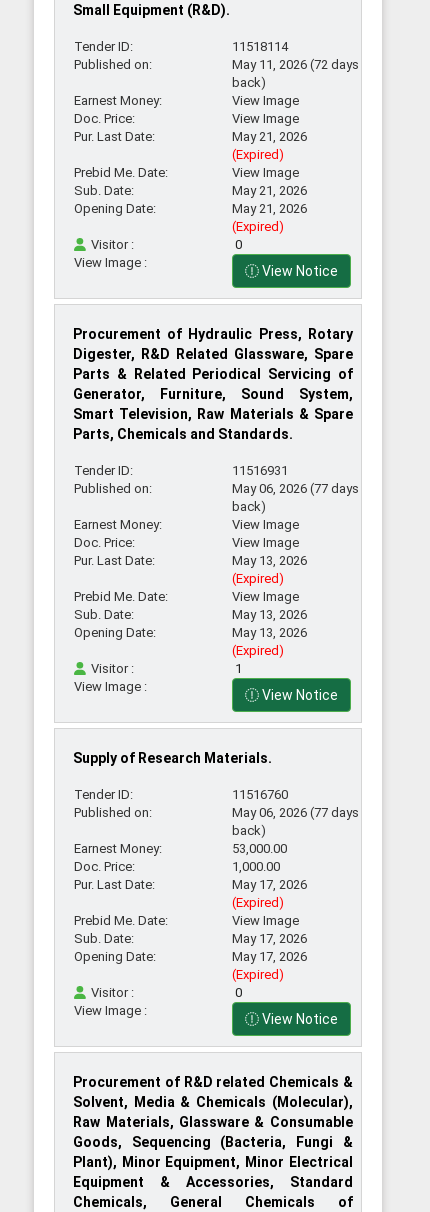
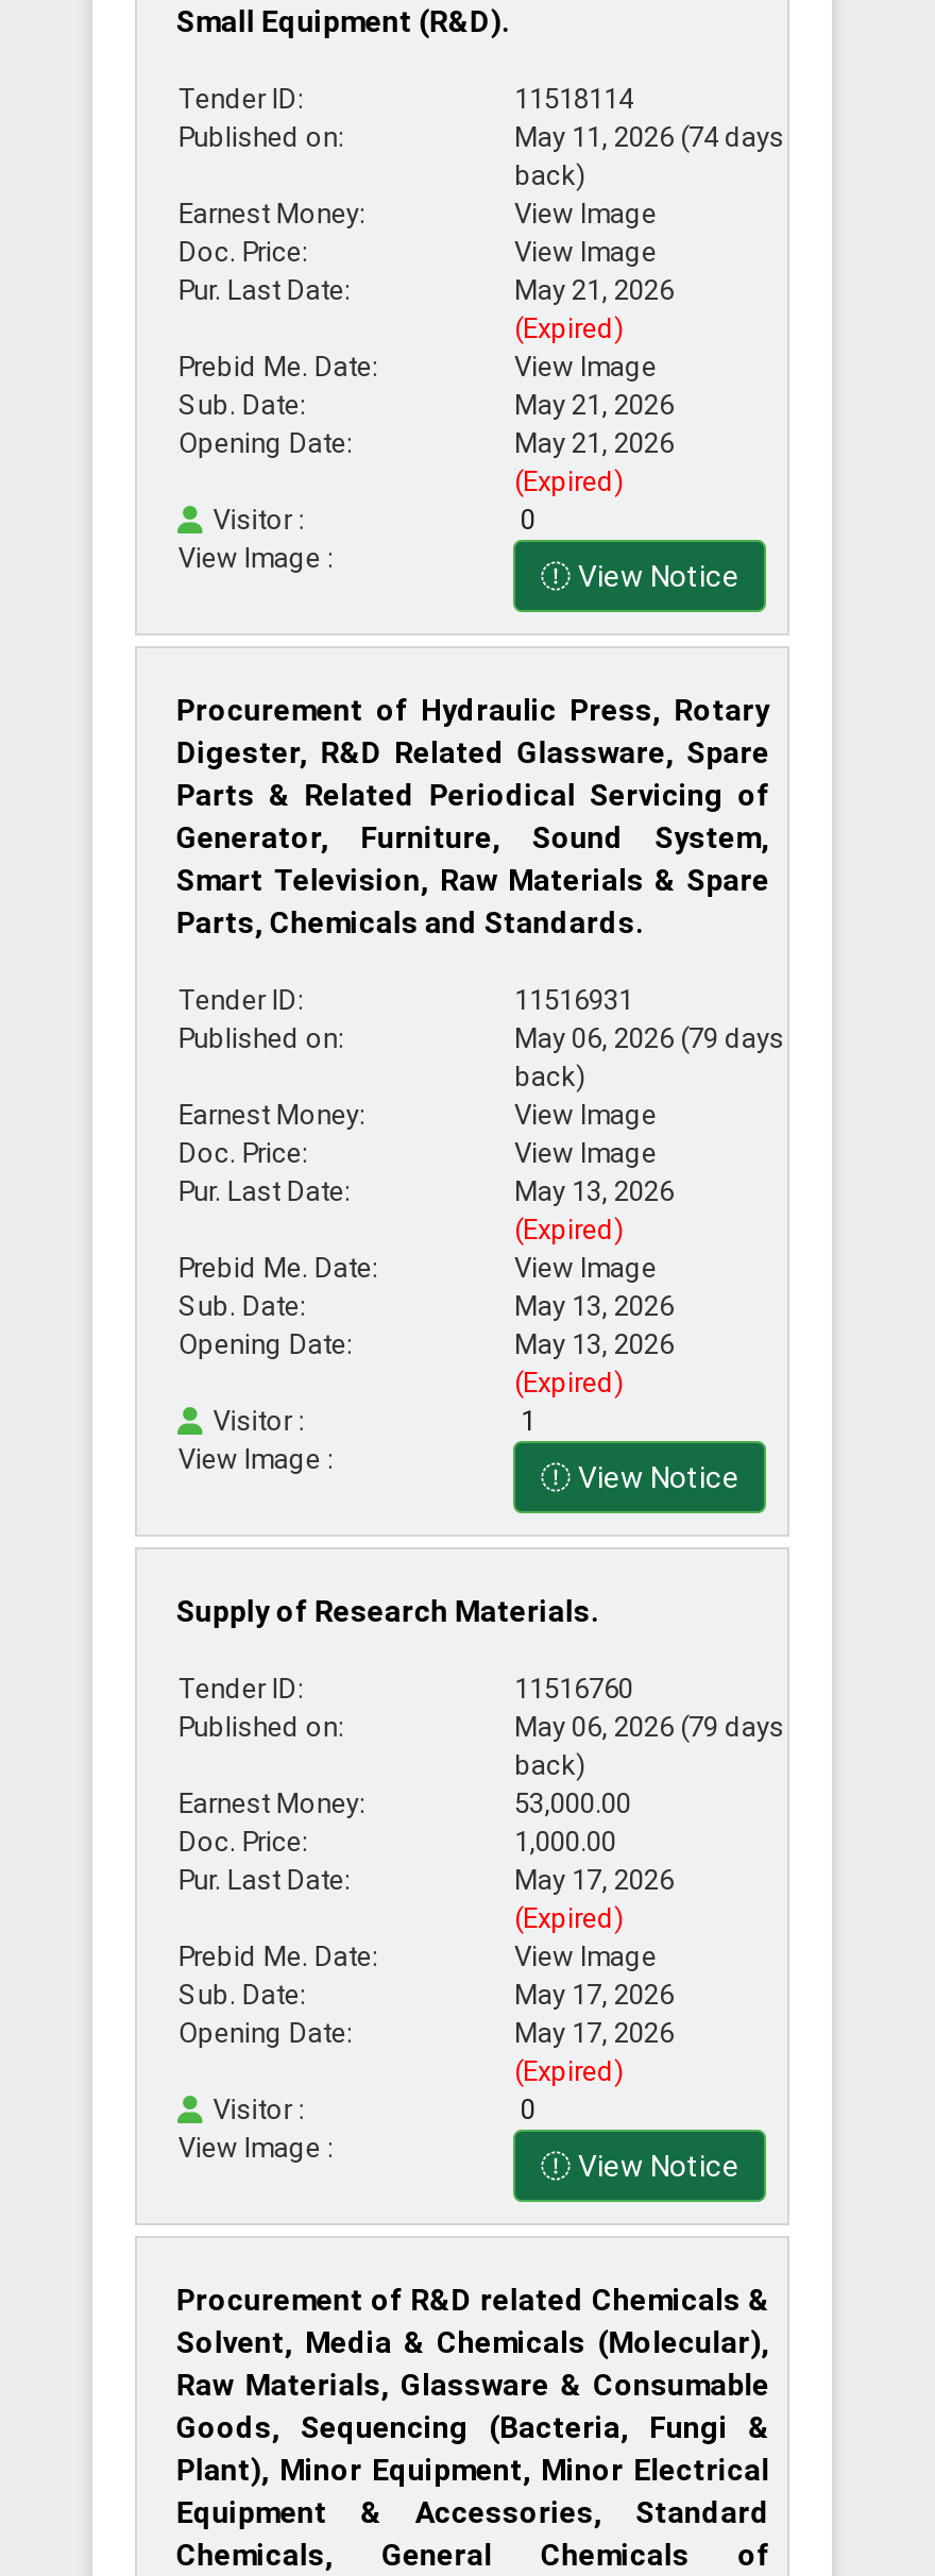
[232,57,359,72] May 11, 2026 (72 days -> [514,121,784,153] May 11, 2026 (74 days
[232,481,359,496] May 06, 2026 (77 days -> [514,1022,784,1054] May 06, 2026 (79 days
[232,805,359,820] May 06, 2026 (77 days -> [514,1711,784,1743] May 06, 2026 (79 days

